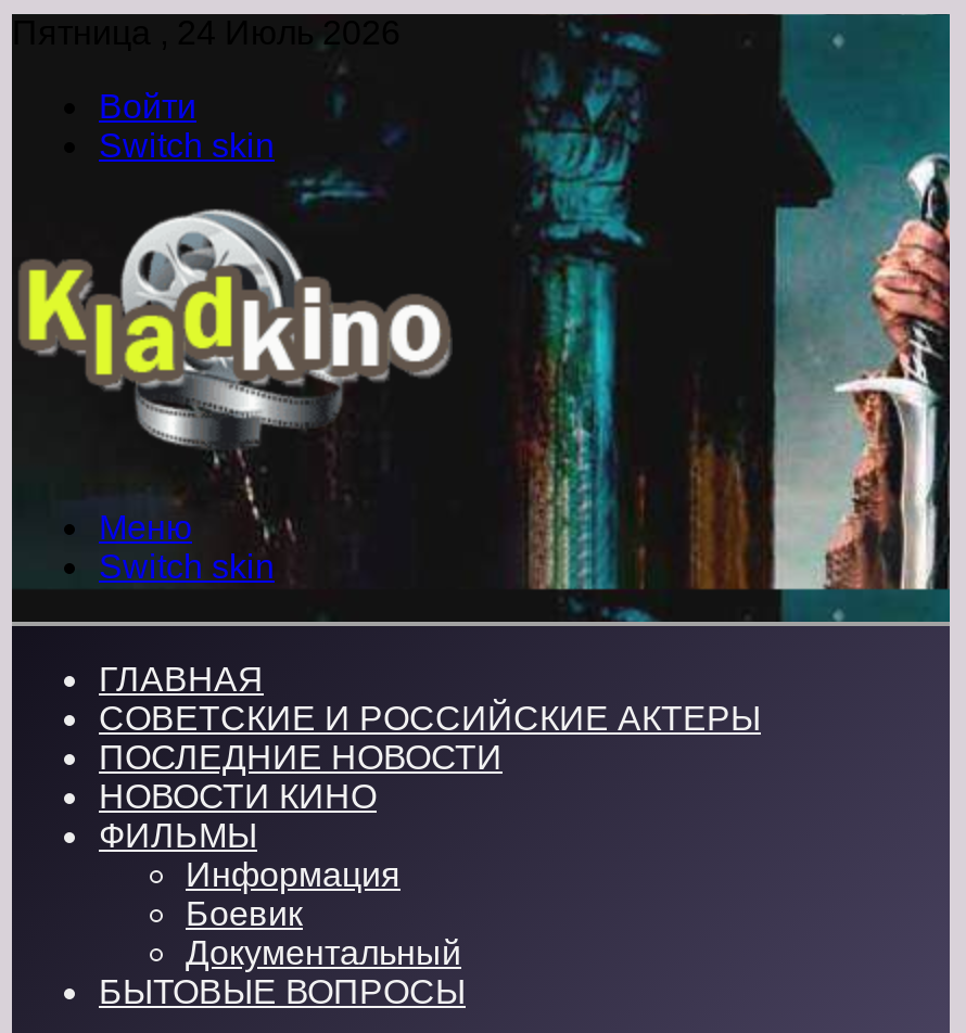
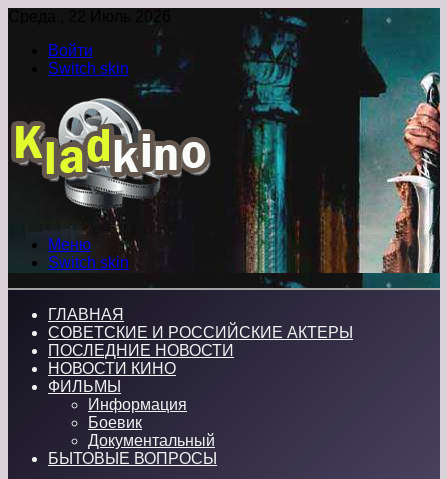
[12,14,401,51] Пятница , 24 Июль 2026 -> [8,8,171,25] Среда , 22 Июль 2026

